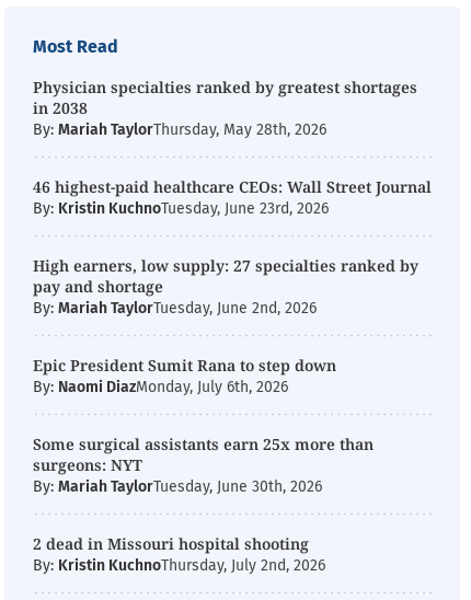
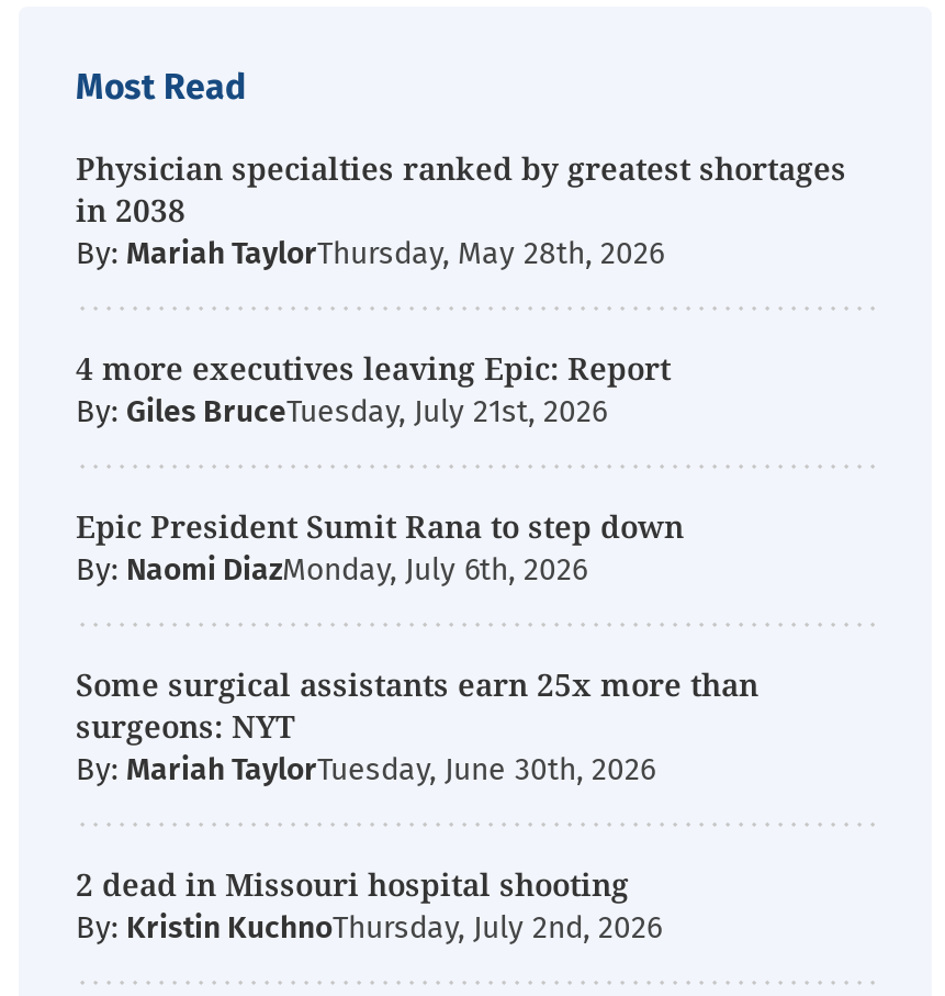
[33,176,432,318] 46 highest-paid healthcare CEOs: Wall Street Journal | By: Kristin KuchnoTuesday, June 23rd, 2026 | High earners, low supply: 27 specialties ranked by | pay and shortage | By: Mariah TaylorTuesday, June 2nd, 2026 -> [76,347,671,430] 4 more executives leaving Epic: Report | By: Giles BruceTuesday, July 21st, 2026

